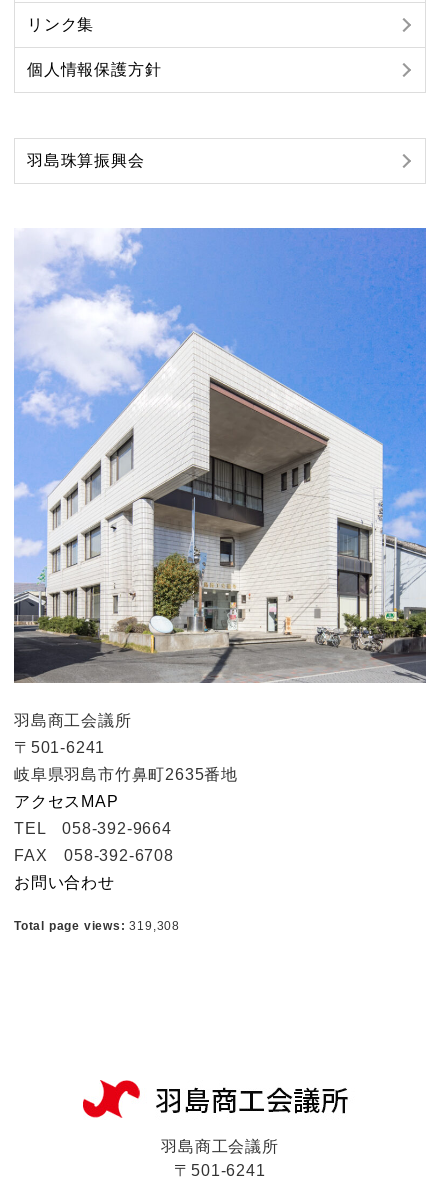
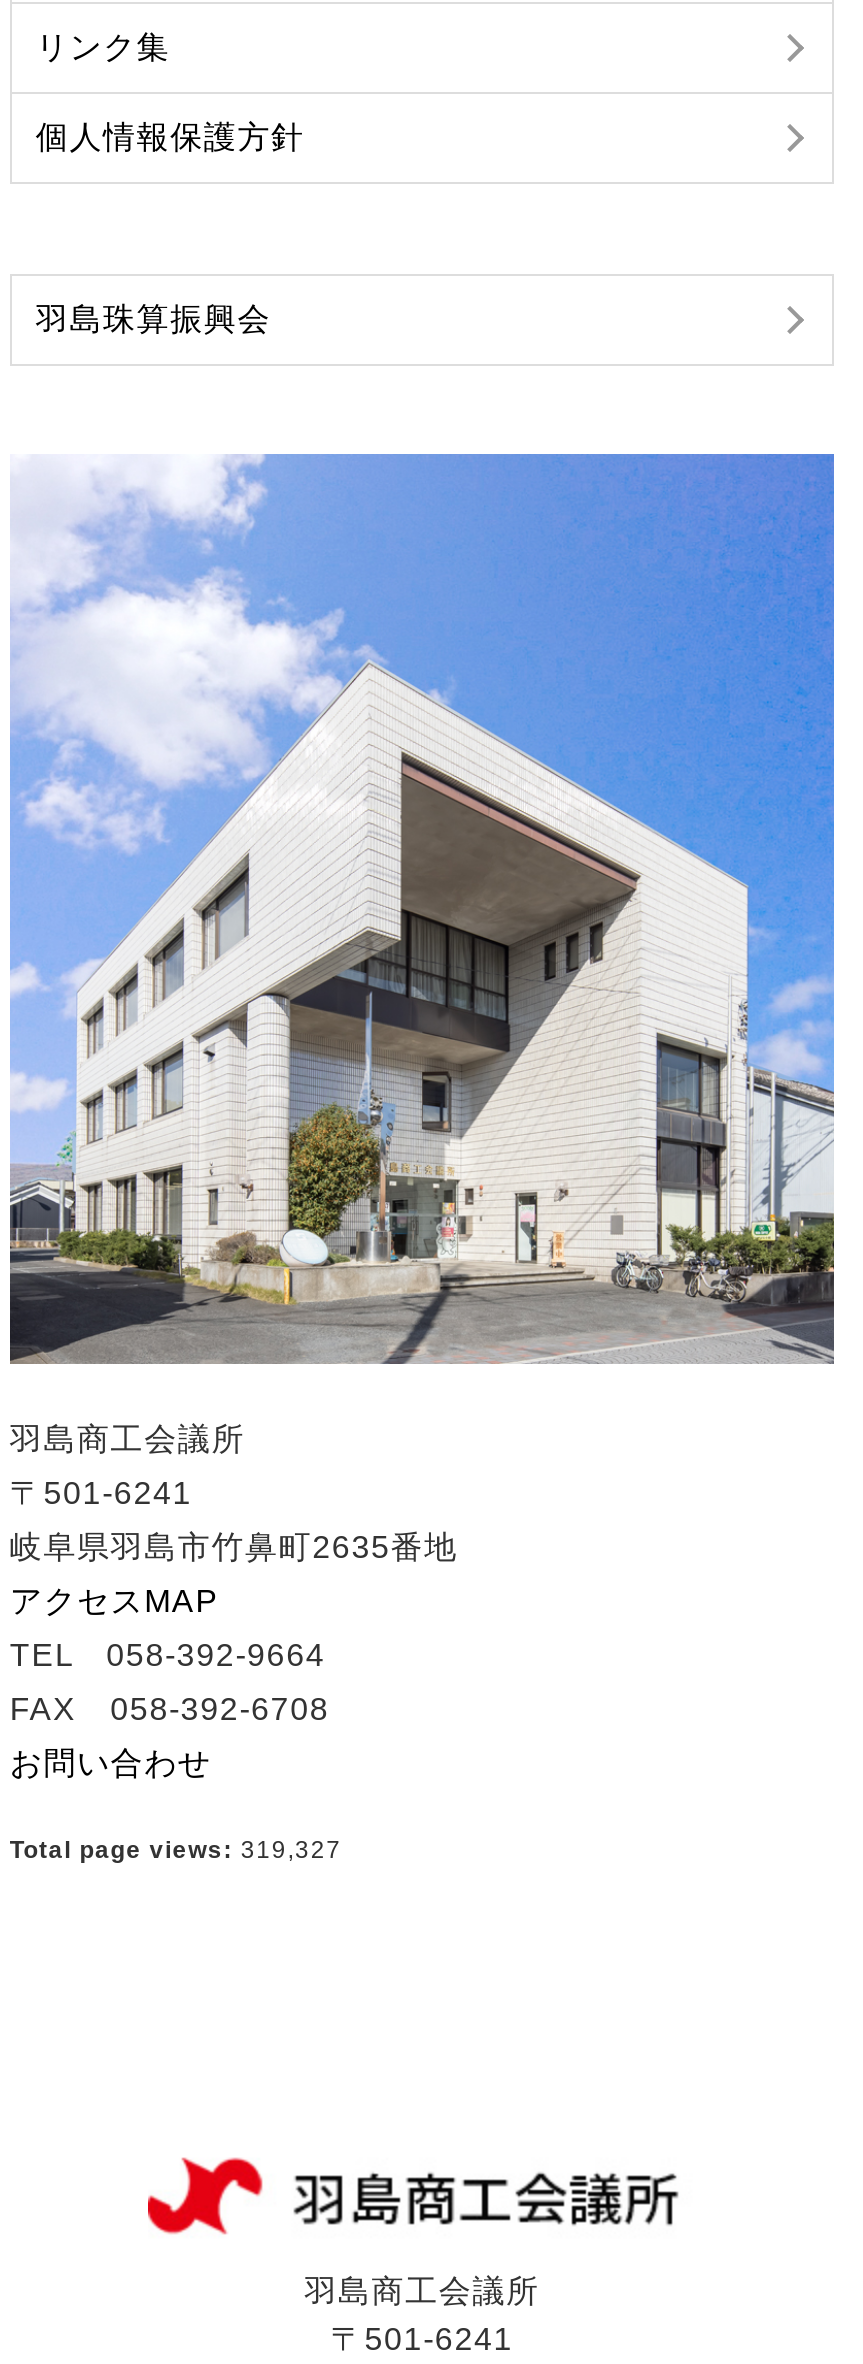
[14,919,180,933] Total page views: 319,308 -> [10,1836,342,1864] Total page views: 319,327

